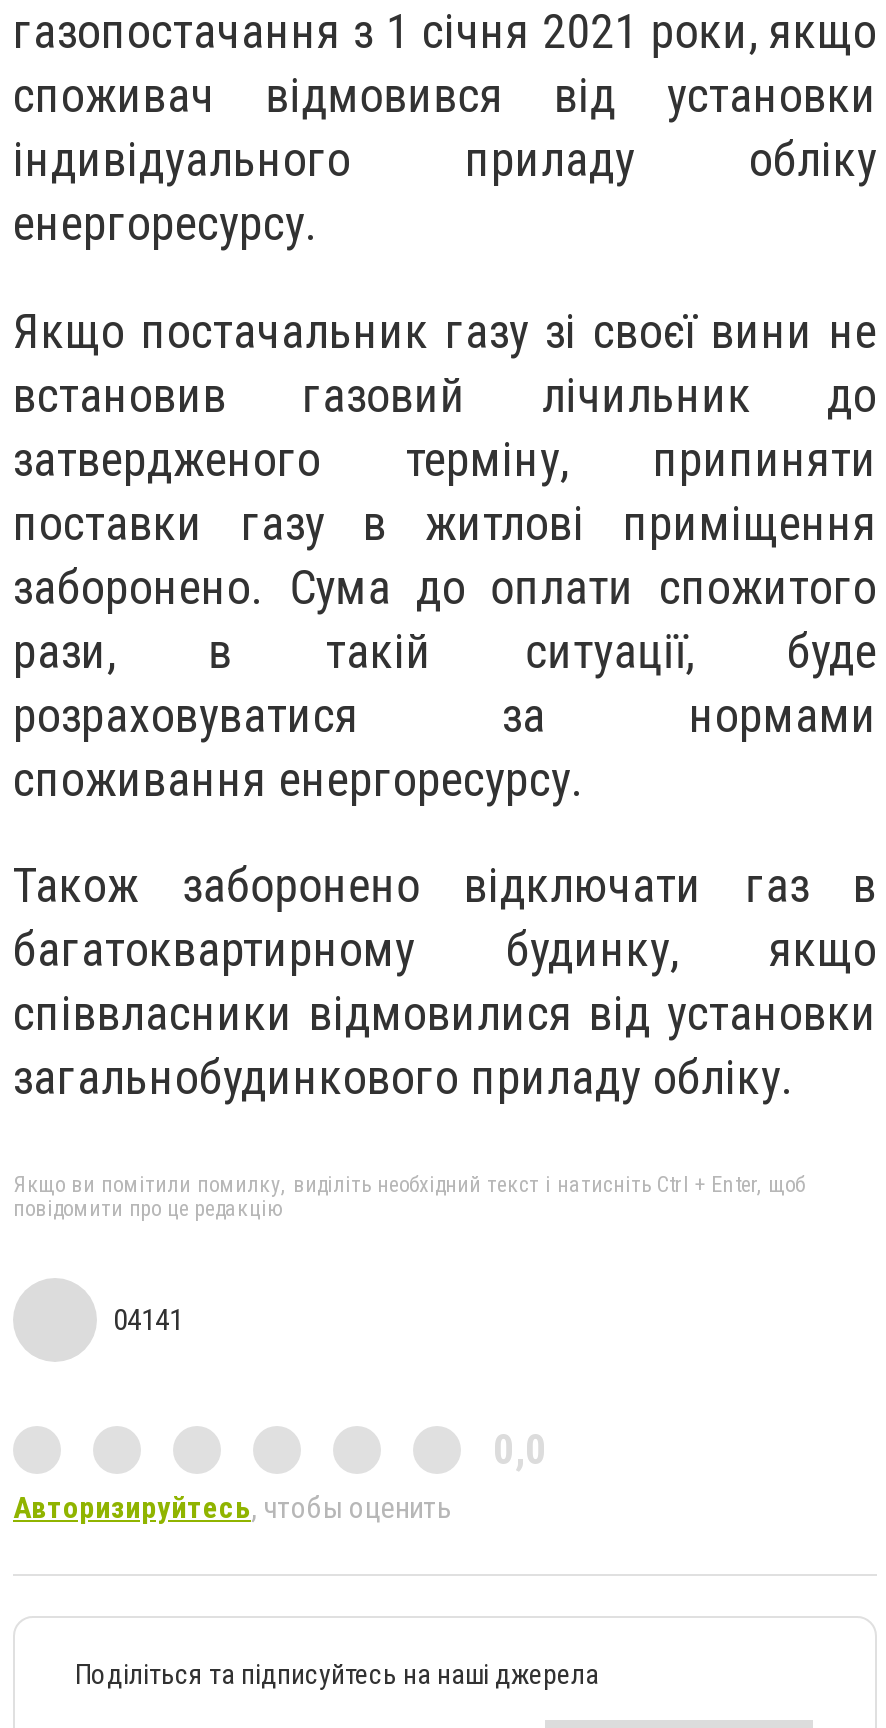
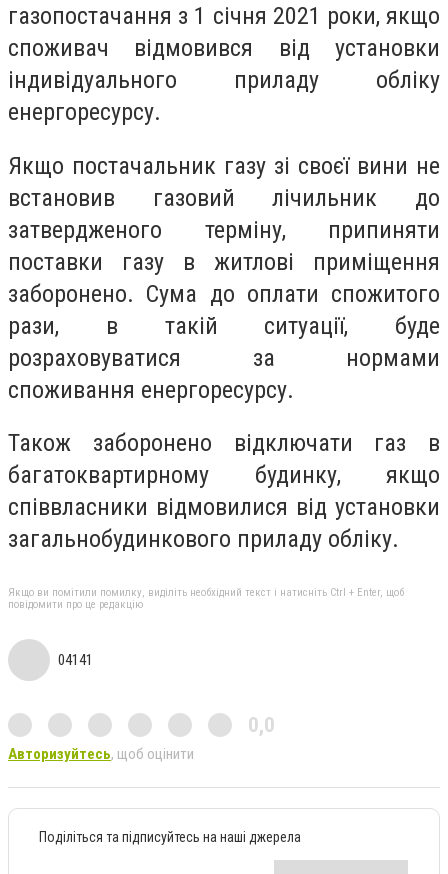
[13,1489,451,1525] Авторизируйтесь, чтобы оценить -> [8,745,194,763] Авторизуйтесь, щоб оцінити

